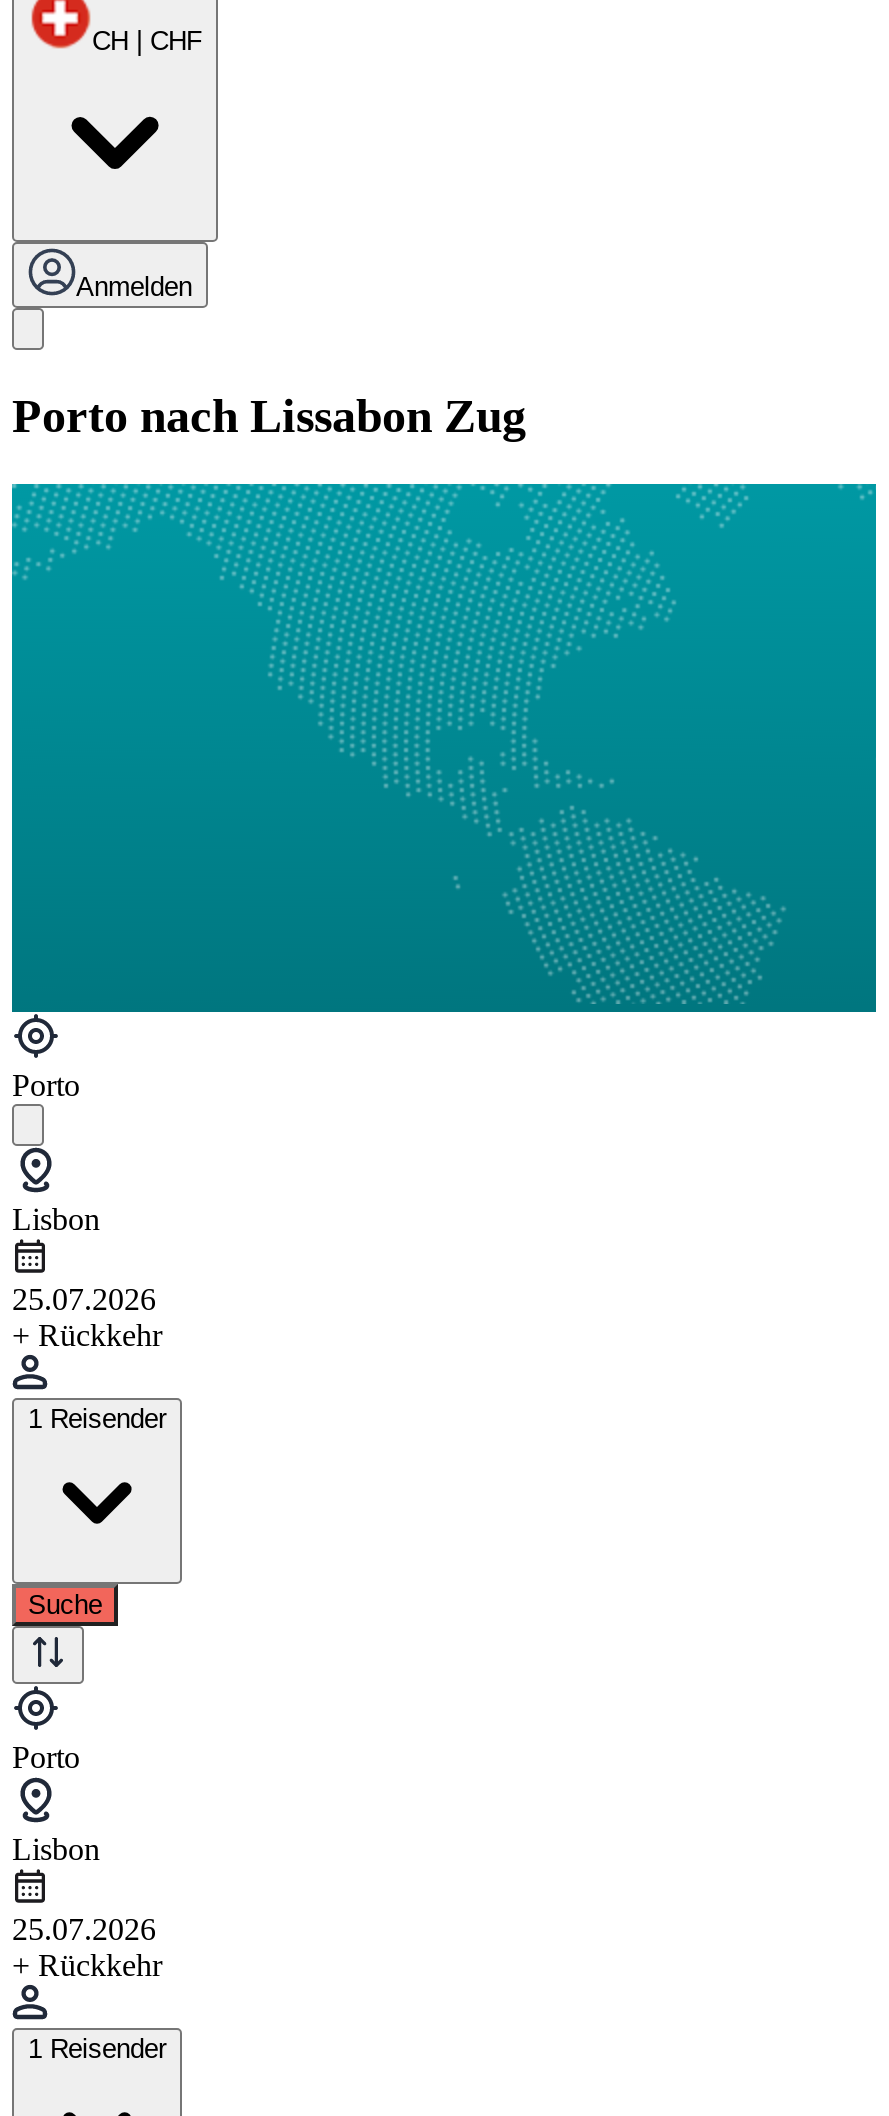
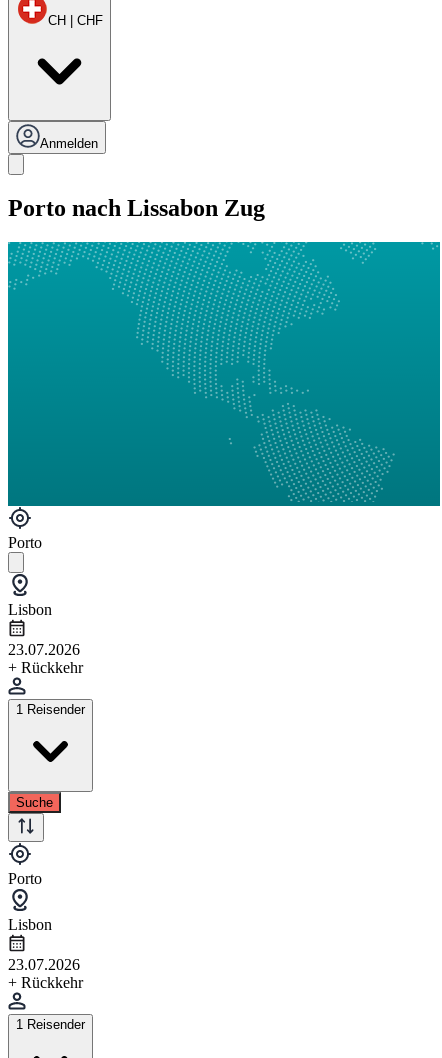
[12,1282,156,1316] 25.07.2026 -> [8,641,80,658] 23.07.2026
[12,1912,156,1946] 25.07.2026 -> [8,956,80,973] 23.07.2026

